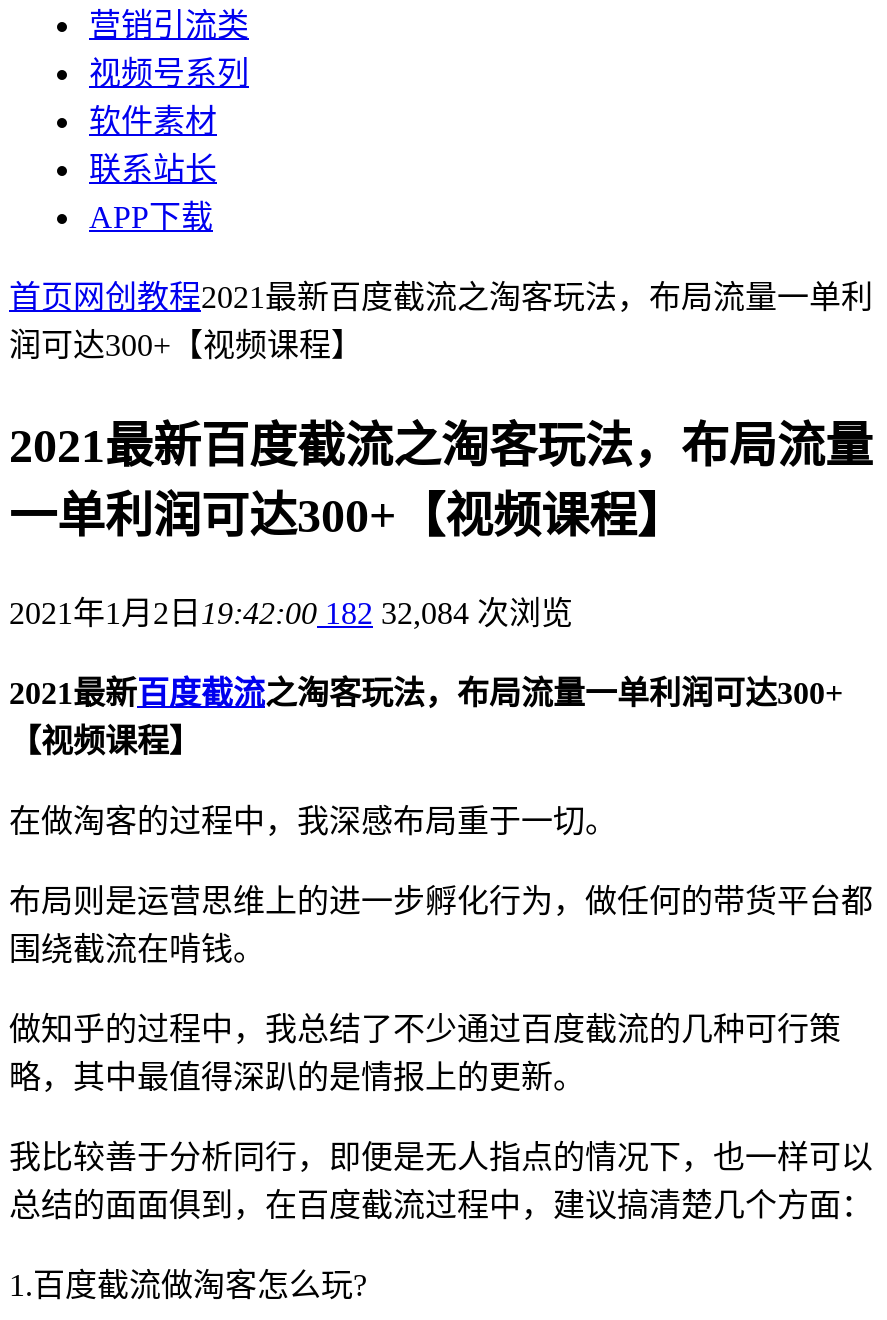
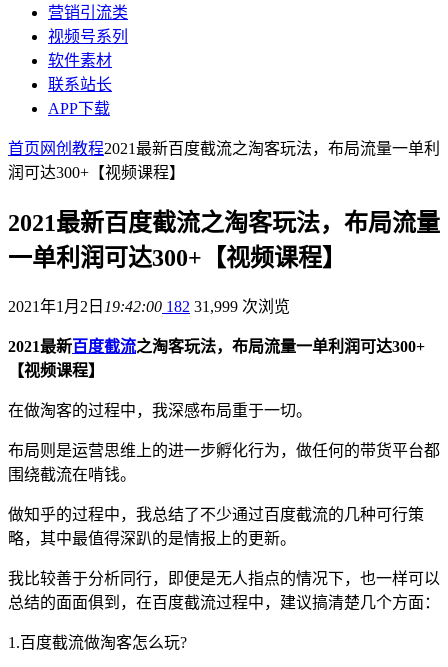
[9,596,573,630] 2021年1月2日19:42:00 182 32,084 次浏览 -> [8,298,290,315] 2021年1月2日19:42:00 182 31,999 次浏览

